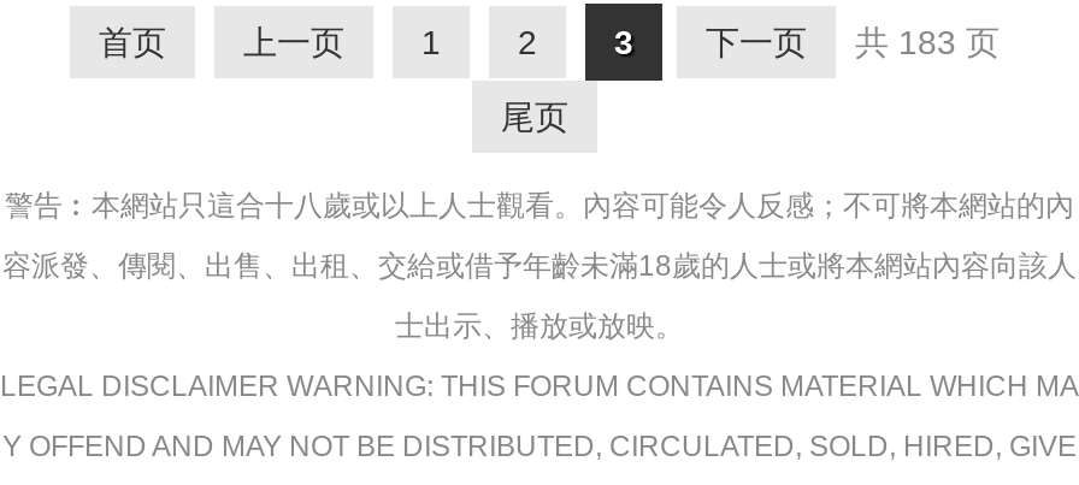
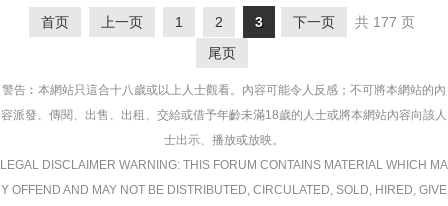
[99,23,1009,61] 首页 上一页 1 2 3 下一页 共 183 页 -> [41,14,419,30] 首页 上一页 1 2 3 下一页 共 177 页

